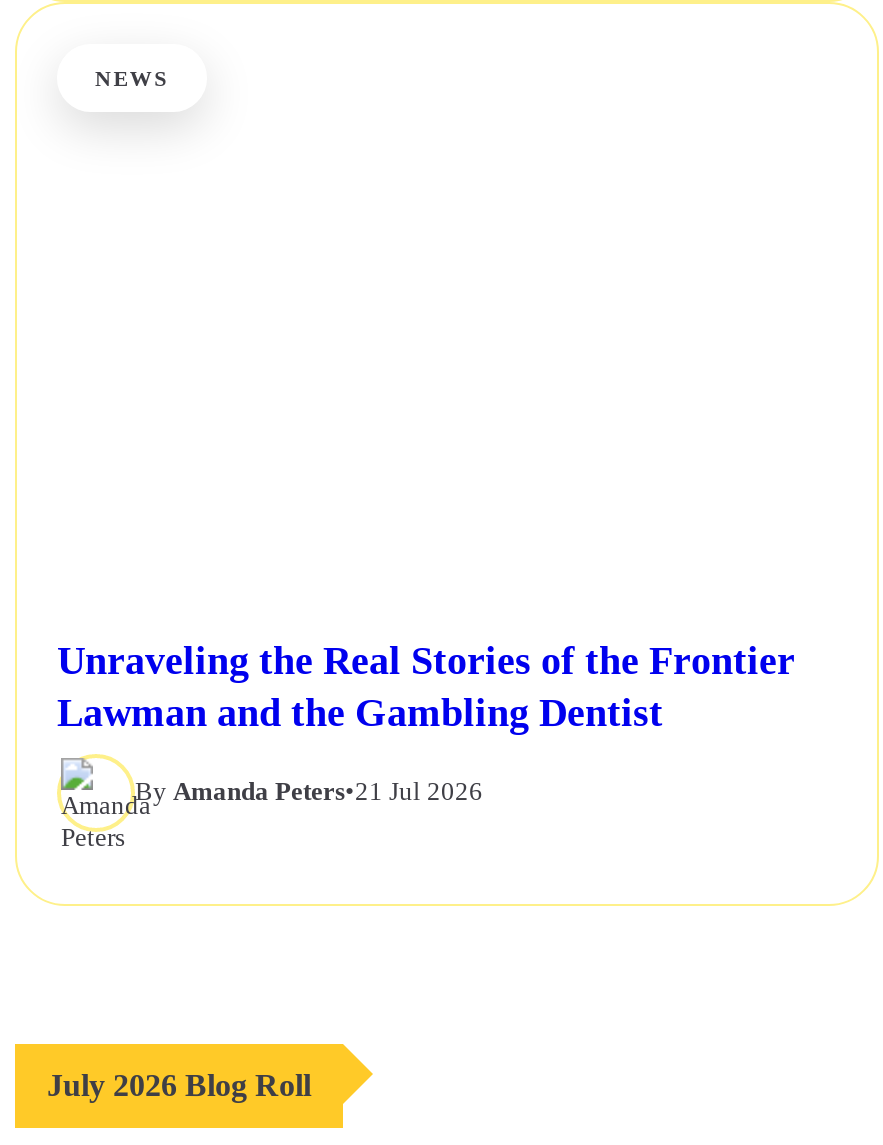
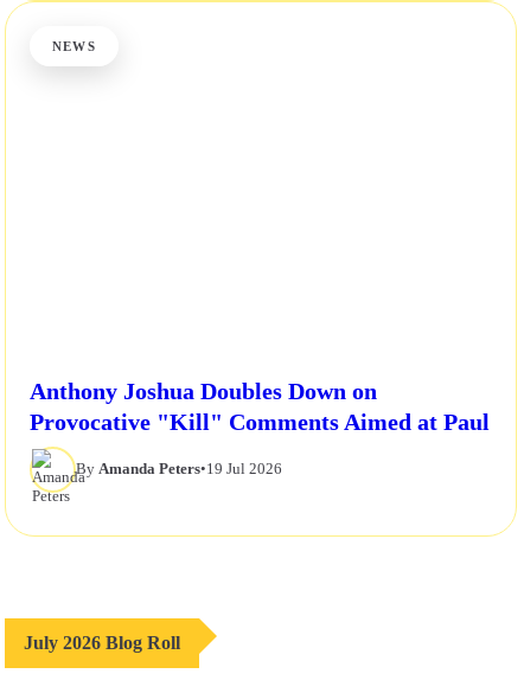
[57,638,795,734] Unraveling the Real Stories of the Frontier | Lawman and the Gambling Dentist -> [30,378,490,435] Anthony Joshua Doubles Down on | Provocative "Kill" Comments Aimed at Paul
[135,777,483,807] By Amanda Peters•21 Jul 2026 -> [76,460,282,478] By Amanda Peters•19 Jul 2026

